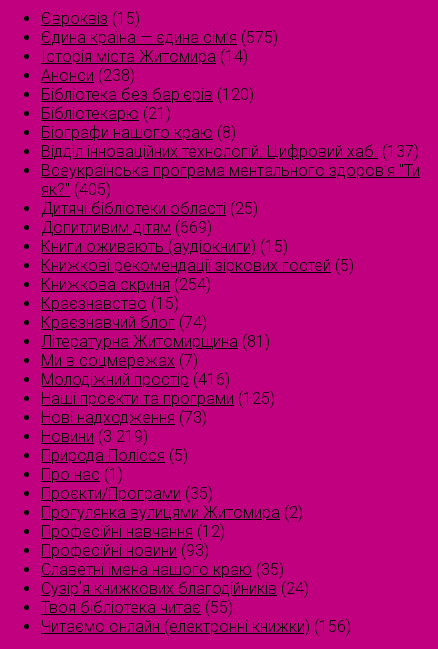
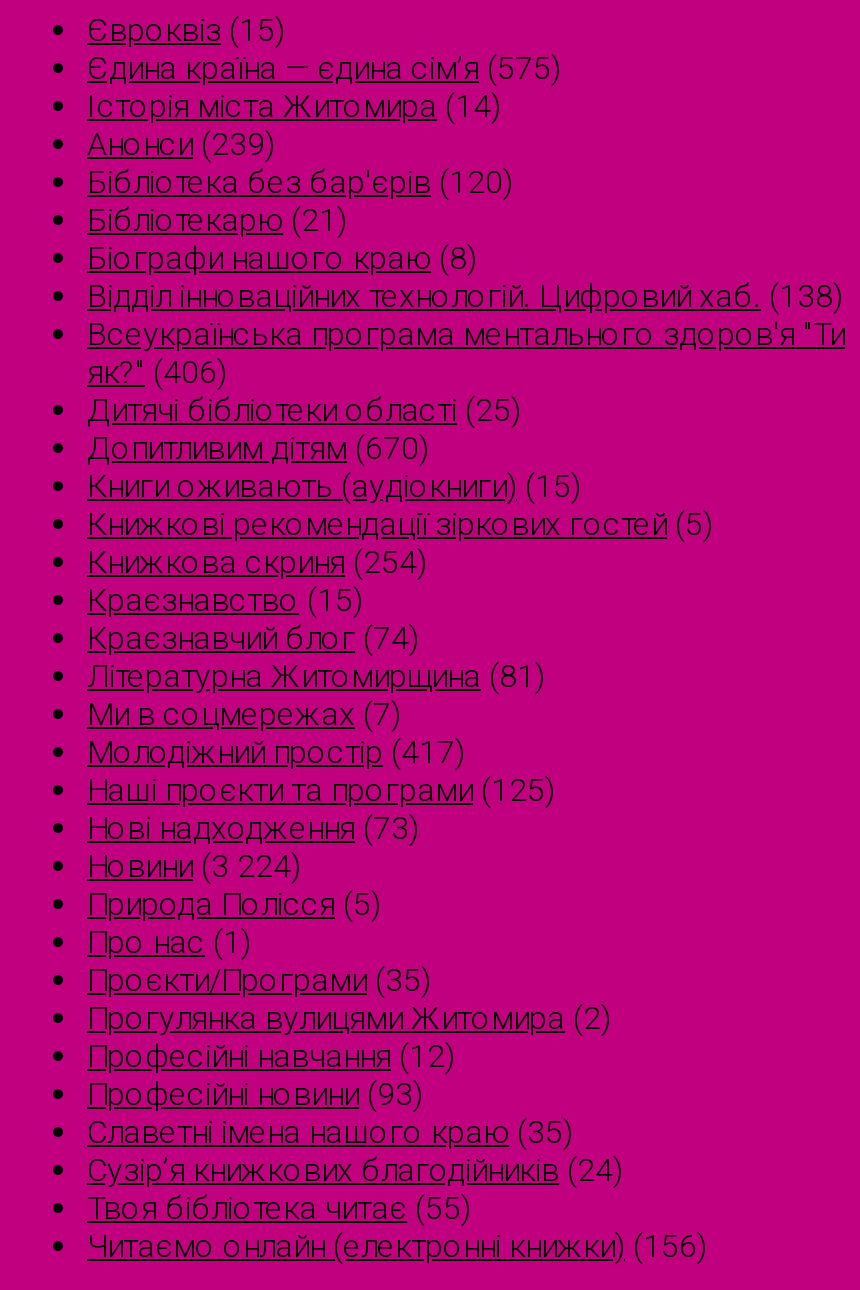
[41,66,135,85] Анонси (238) -> [87,125,275,163] Анонси (239)
[41,142,419,161] Відділ інноваційних технологій. Цифровий хаб. (137) -> [87,277,843,315] Відділ інноваційних технологій. Цифровий хаб. (138)
[41,180,111,199] як?" (405) -> [87,353,227,391] як?" (406)
[41,218,212,237] Допитливим дітям (669) -> [87,429,429,467] Допитливим дітям (670)
[41,370,230,389] Молодіжний простір (416) -> [87,733,465,771] Молодіжний простір (417)
[41,427,148,446] Новини (3 219) -> [87,847,301,885] Новини (3 224)

